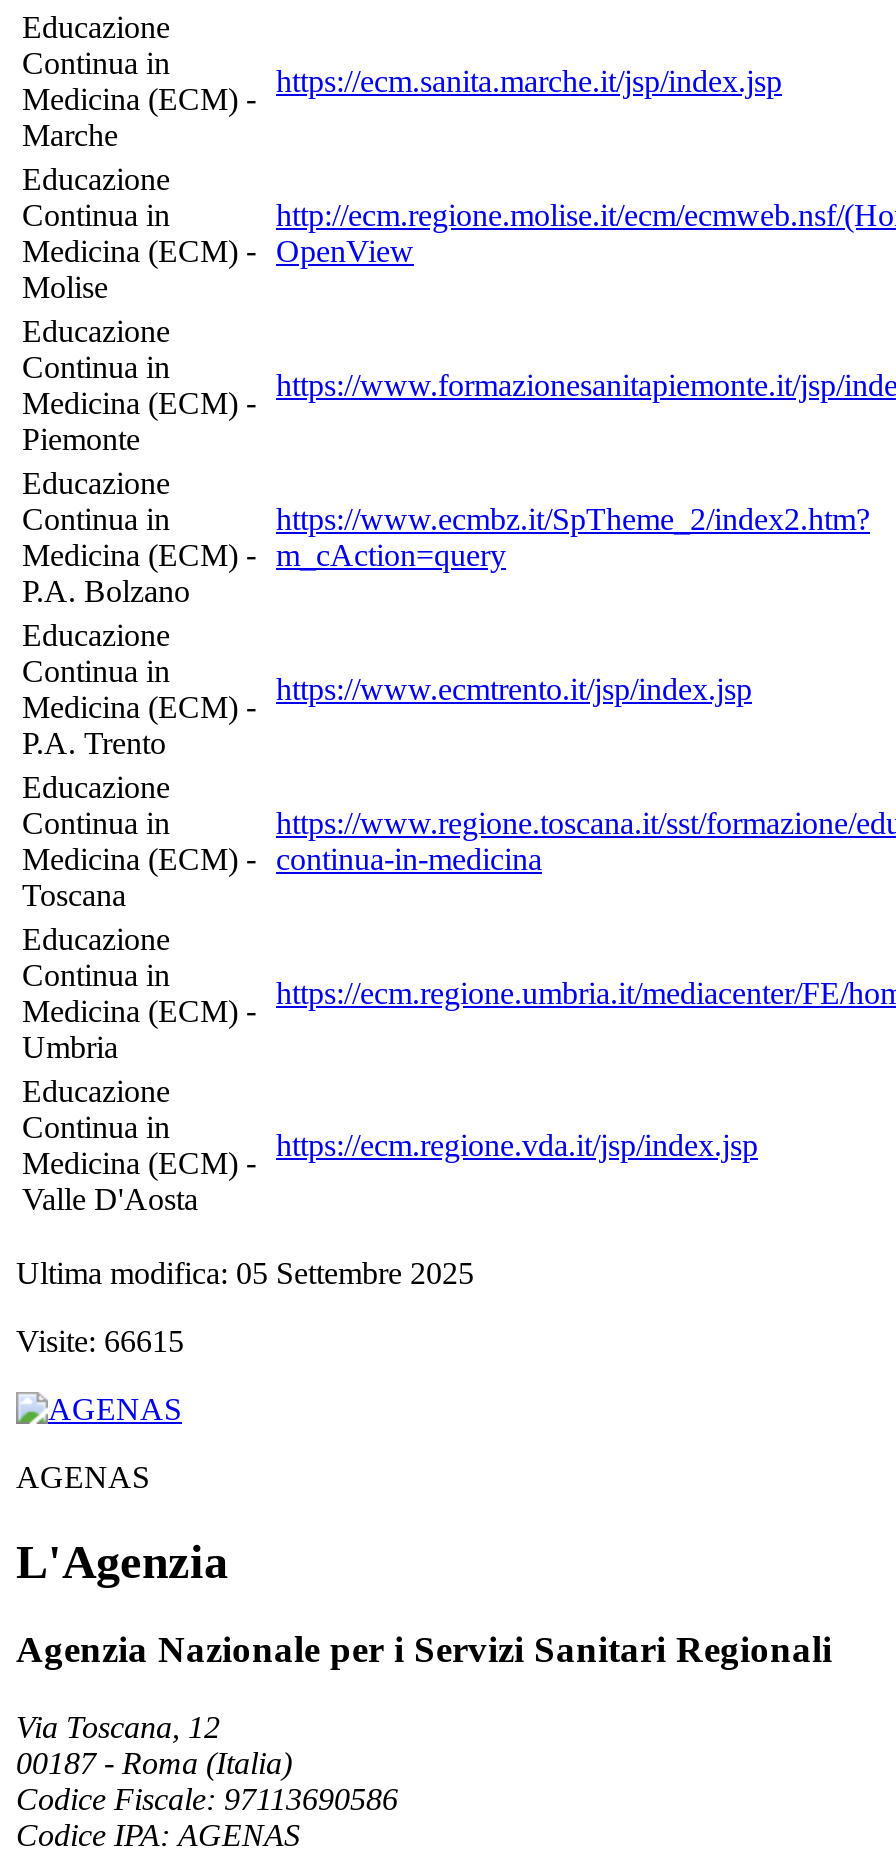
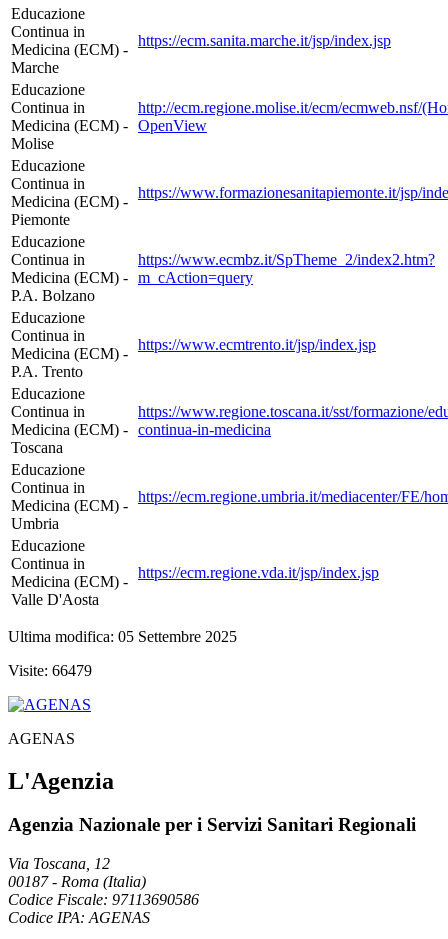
[16,1323,184,1357] Visite: 66615 -> [8,662,92,679] Visite: 66479

